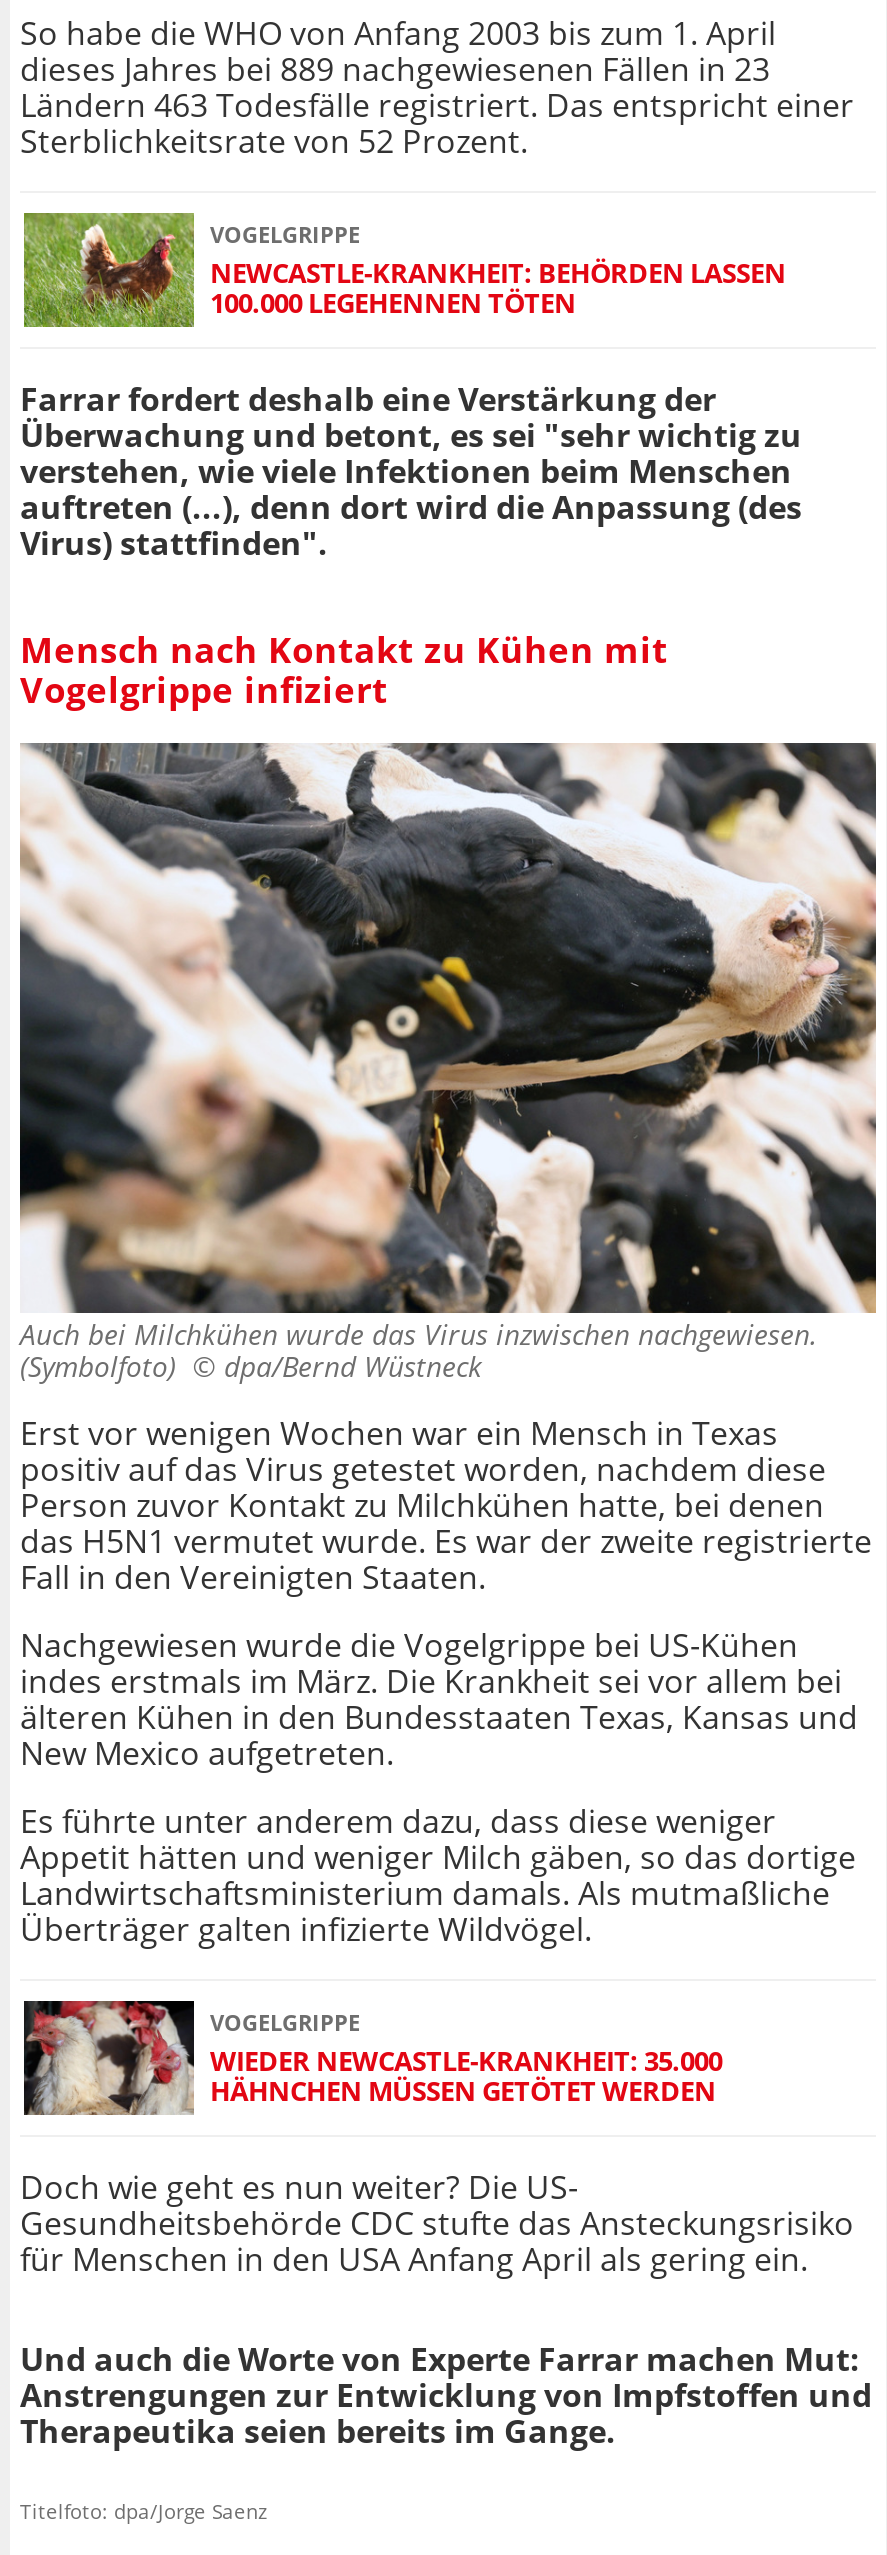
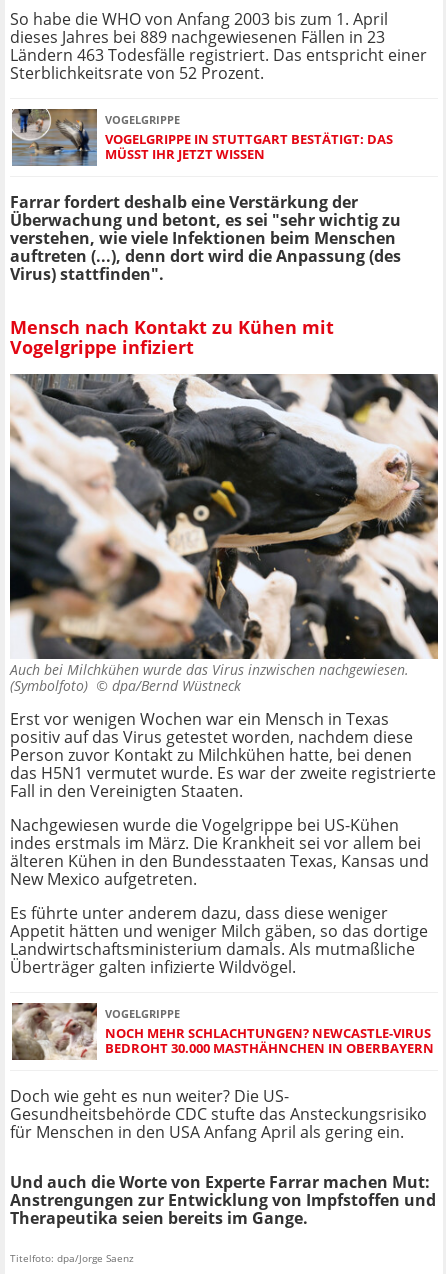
[22,211,786,329] [image] | NEWCASTLE-KRANKHEIT: BEHÖRDEN LASSEN | 100.000 LEGEHENNEN TÖTEN -> [11,108,393,167] [image] | VOGELGRIPPE IN STUTTGART BESTÄTIGT: DAS | MÜSST IHR JETZT WISSEN
[22,1999,722,2115] [image] | WIEDER NEWCASTLE-KRANKHEIT: 35.000 | HÄHNCHEN MÜSSEN GETÖTET WERDEN -> [11,1002,434,1060] [image] | NOCH MEHR SCHLACHTUNGEN? NEWCASTLE-VIRUS | BEDROHT 30.000 MASTHÄHNCHEN IN OBERBAYERN

